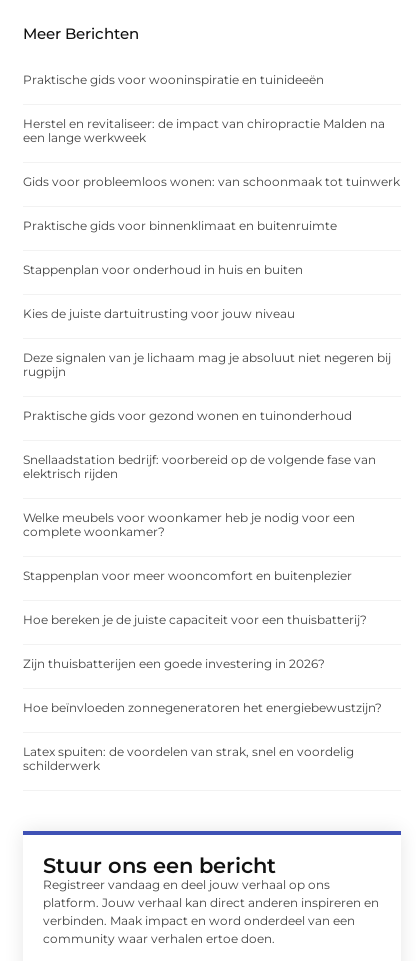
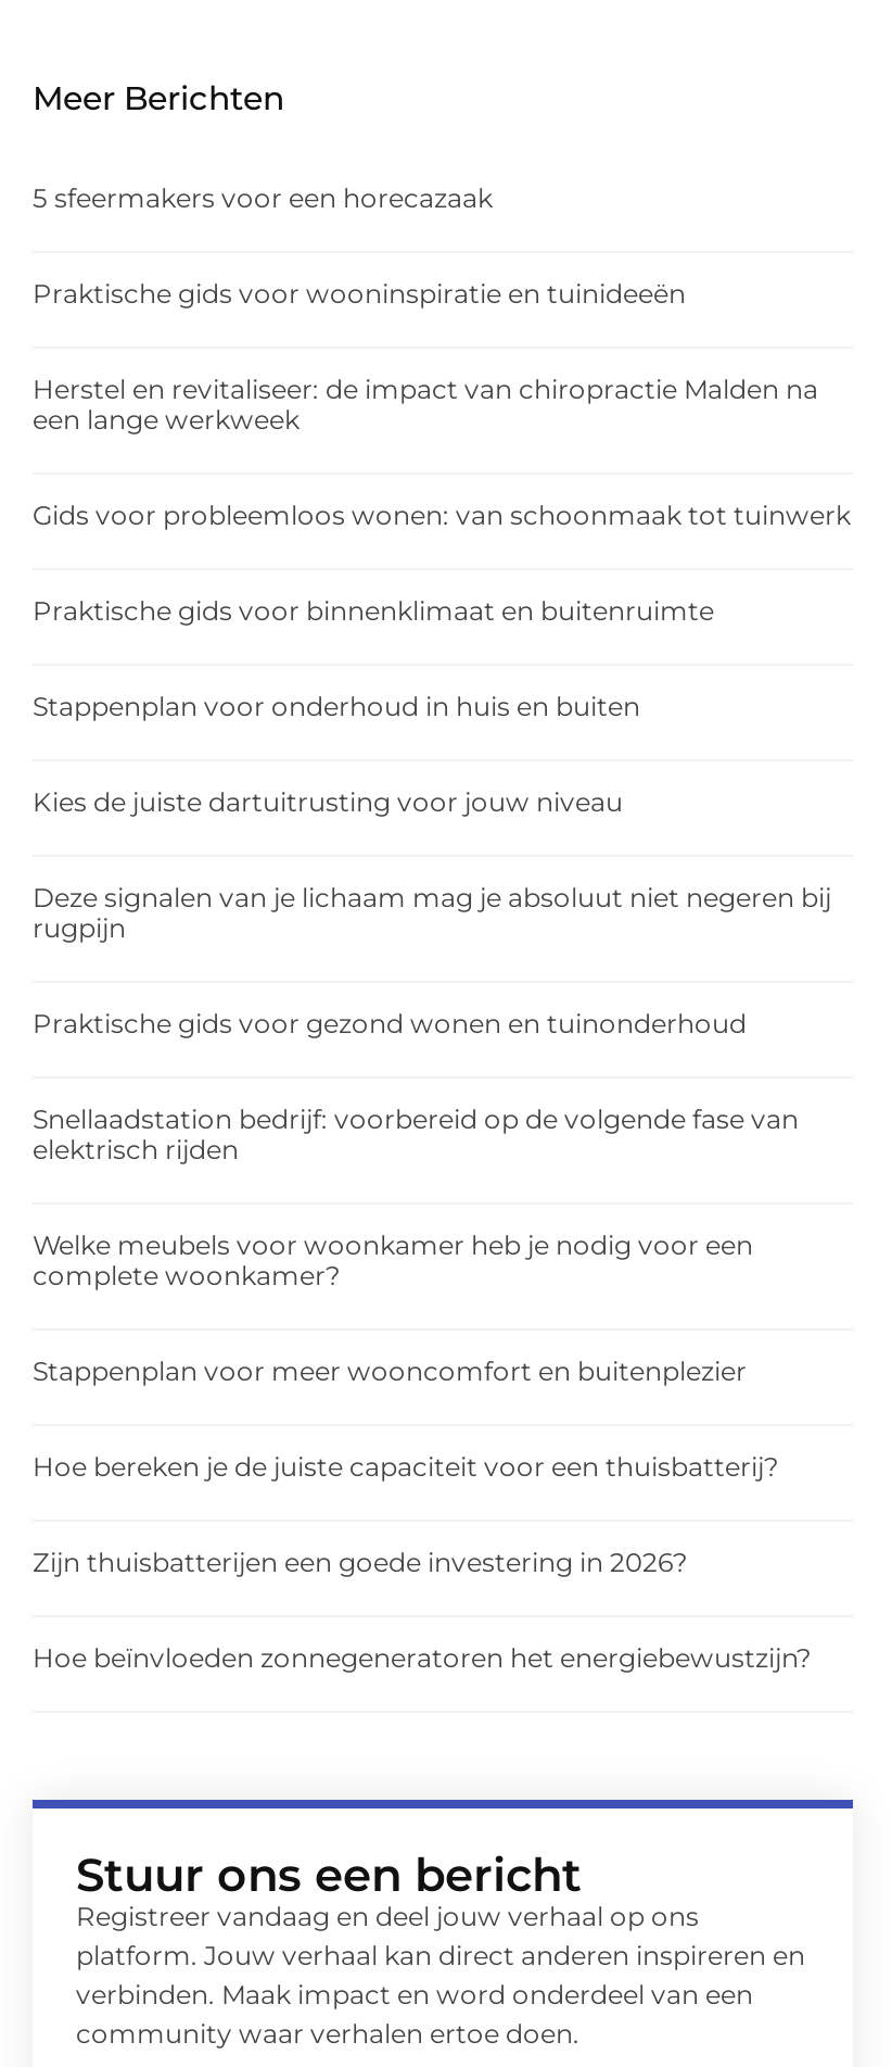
none -> [33,182,493,215] 5 sfeermakers voor een horecazaak
moved [23,72,400,715] -> [33,278,851,1675]: Praktische gids voor wooninspiratie en tuinideeën | Herstel en revitaliseer: de impact van chiropractie Malden na | een lange werkweek | ... | Zijn thuisbatterijen een goede investering in 2026? | Hoe beïnvloeden zonnegeneratoren het energiebewustzijn?
[23,744,354,773] Latex spuiten: de voordelen van strak, snel en voordelig | schilderwerk -> none

